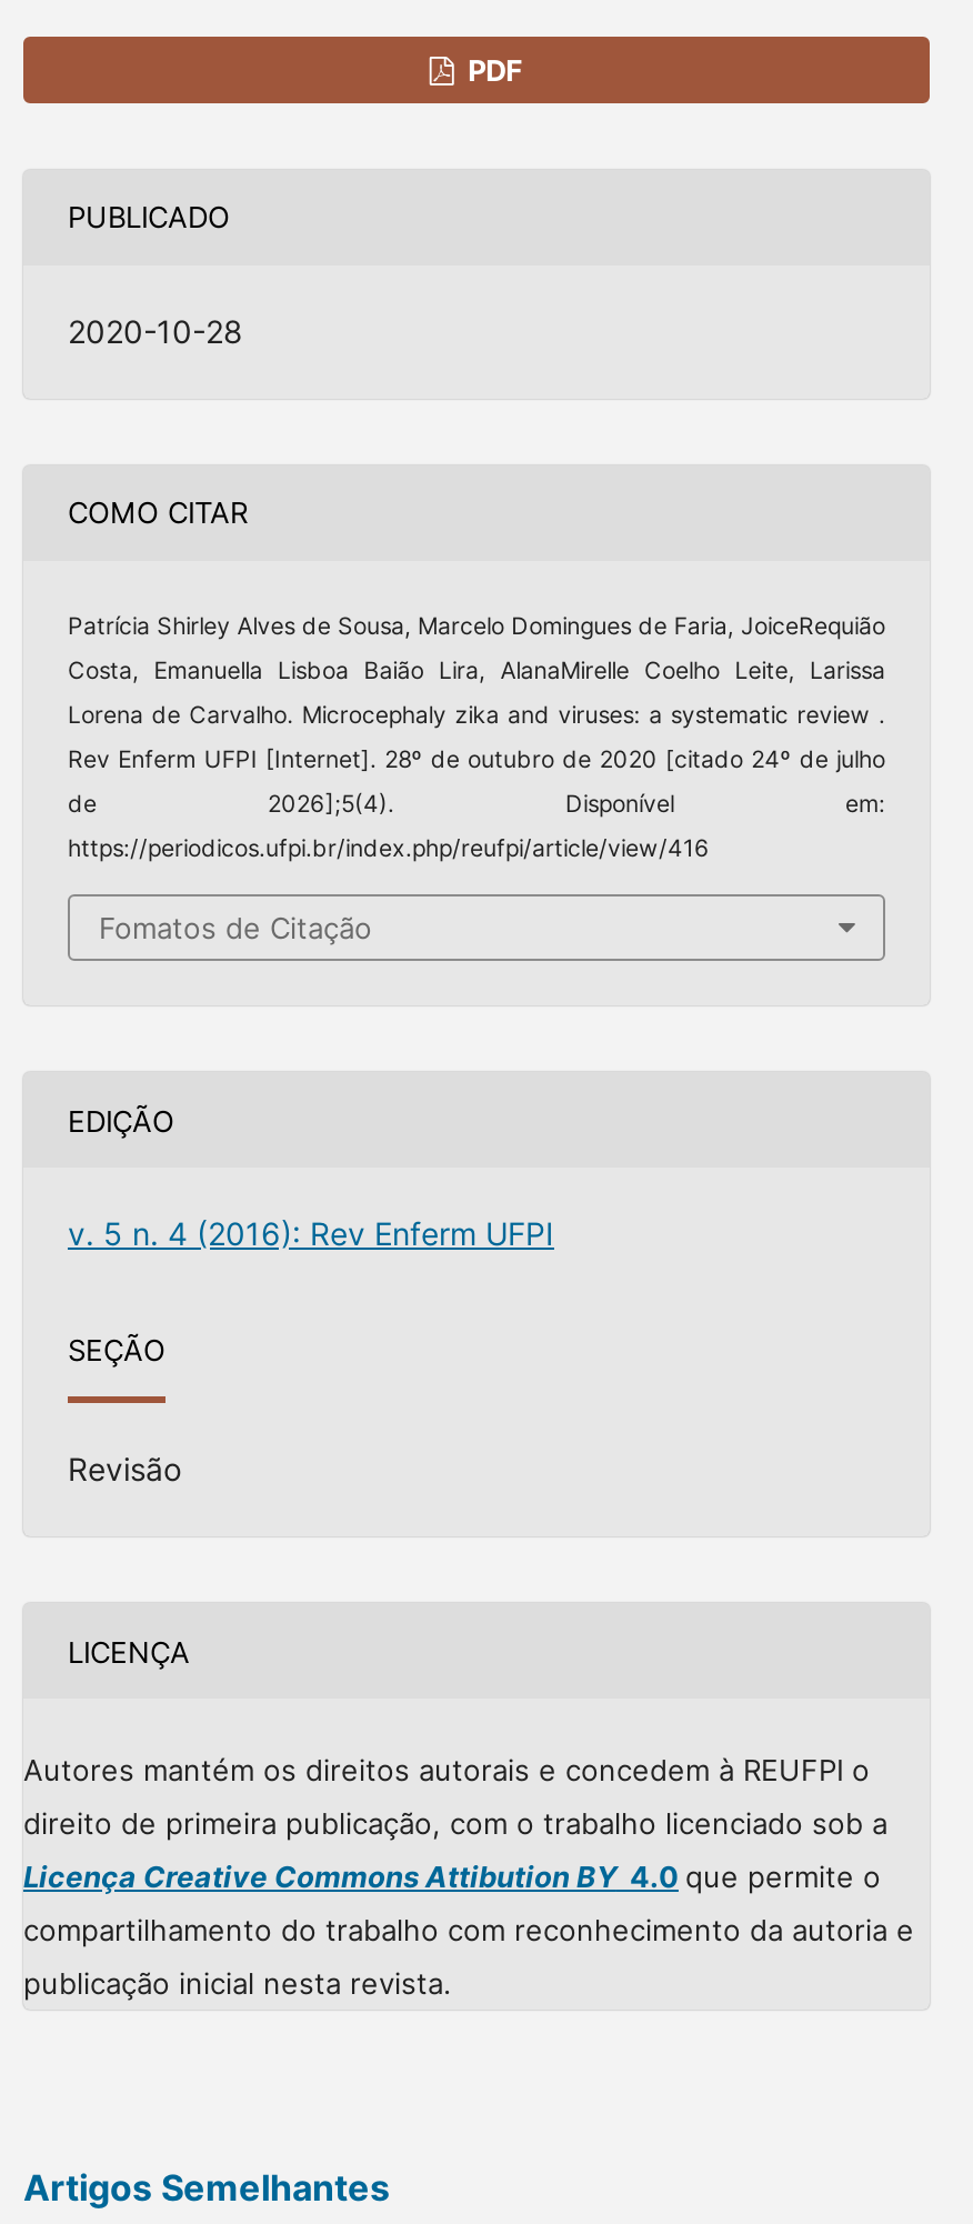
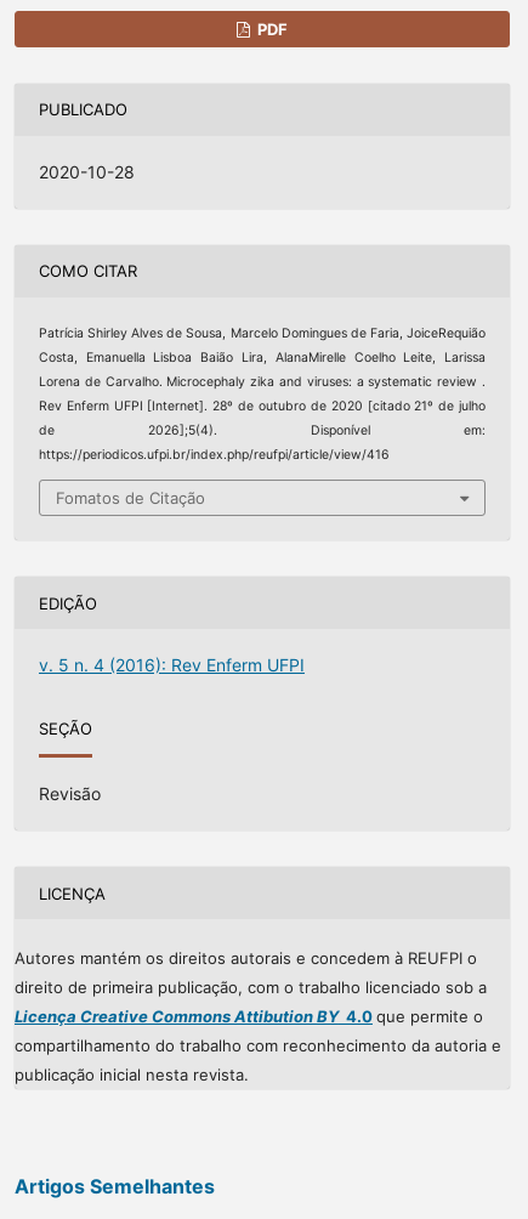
[68,745,885,774] Rev Enferm UFPI [Internet]. 28º de outubro de 2020 [citado 24º de julho -> [39,398,486,414] Rev Enferm UFPI [Internet]. 28º de outubro de 2020 [citado 21º de julho

